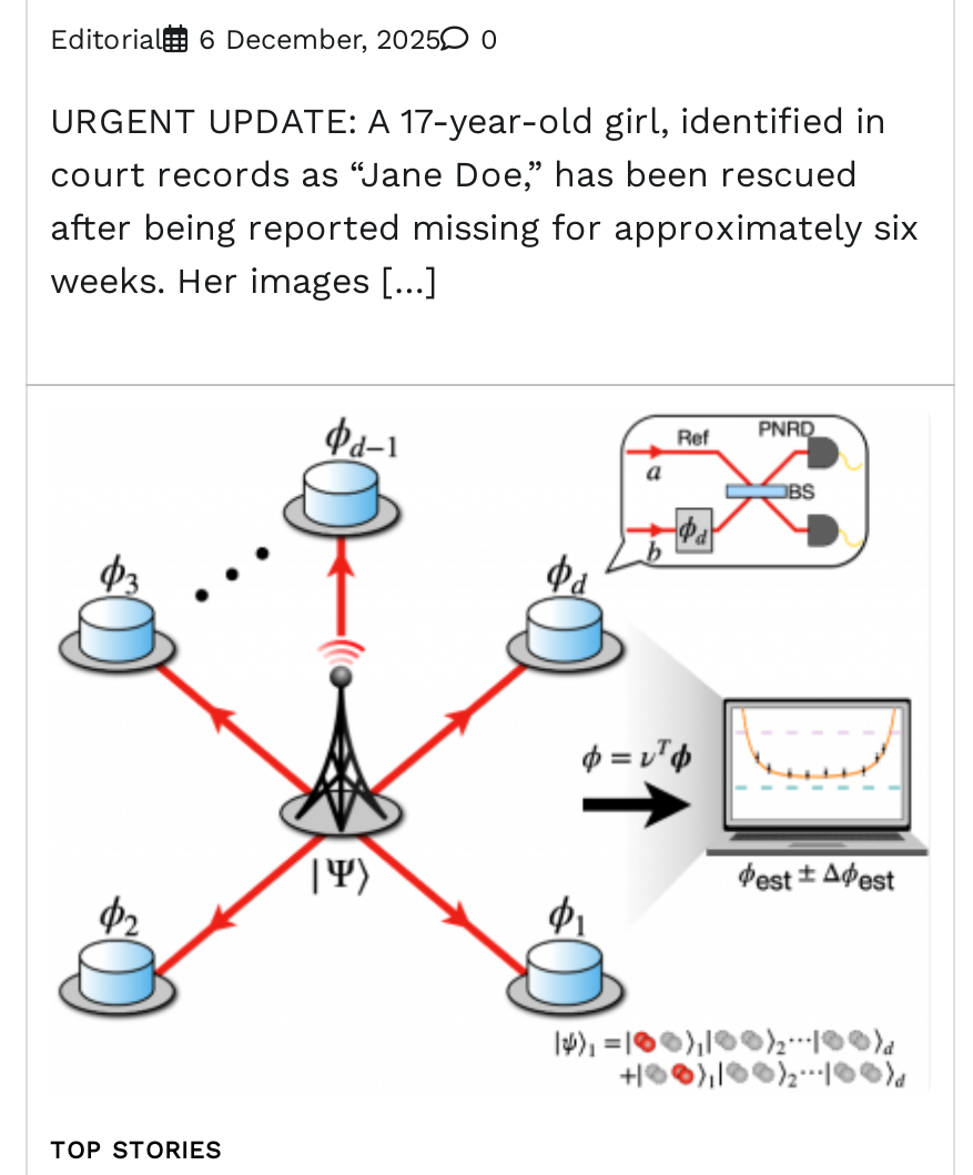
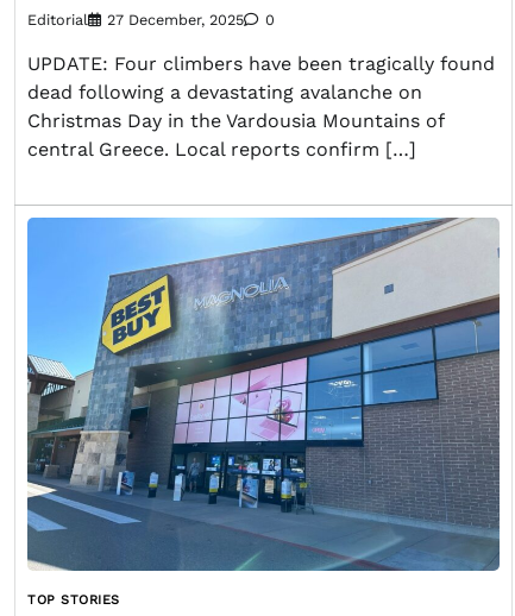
[50,22,498,56] Editorial 6 December, 2025 0 -> [27,10,275,28] Editorial 27 December, 2025 0
[50,100,920,302] URGENT UPDATE: A 17-year-old girl, identified in | court records as “Jane Doe,” has been rescued | after being reported missing for approximately six | weeks. Her images […] -> [27,52,495,160] UPDATE: Four climbers have been tragically found | dead following a devastating avalanche on | Christmas Day in the Vardousia Mountains of | central Greece. Local reports confirm […]
[50,414,931,1091] [image] -> [26,216,501,572] [image]

